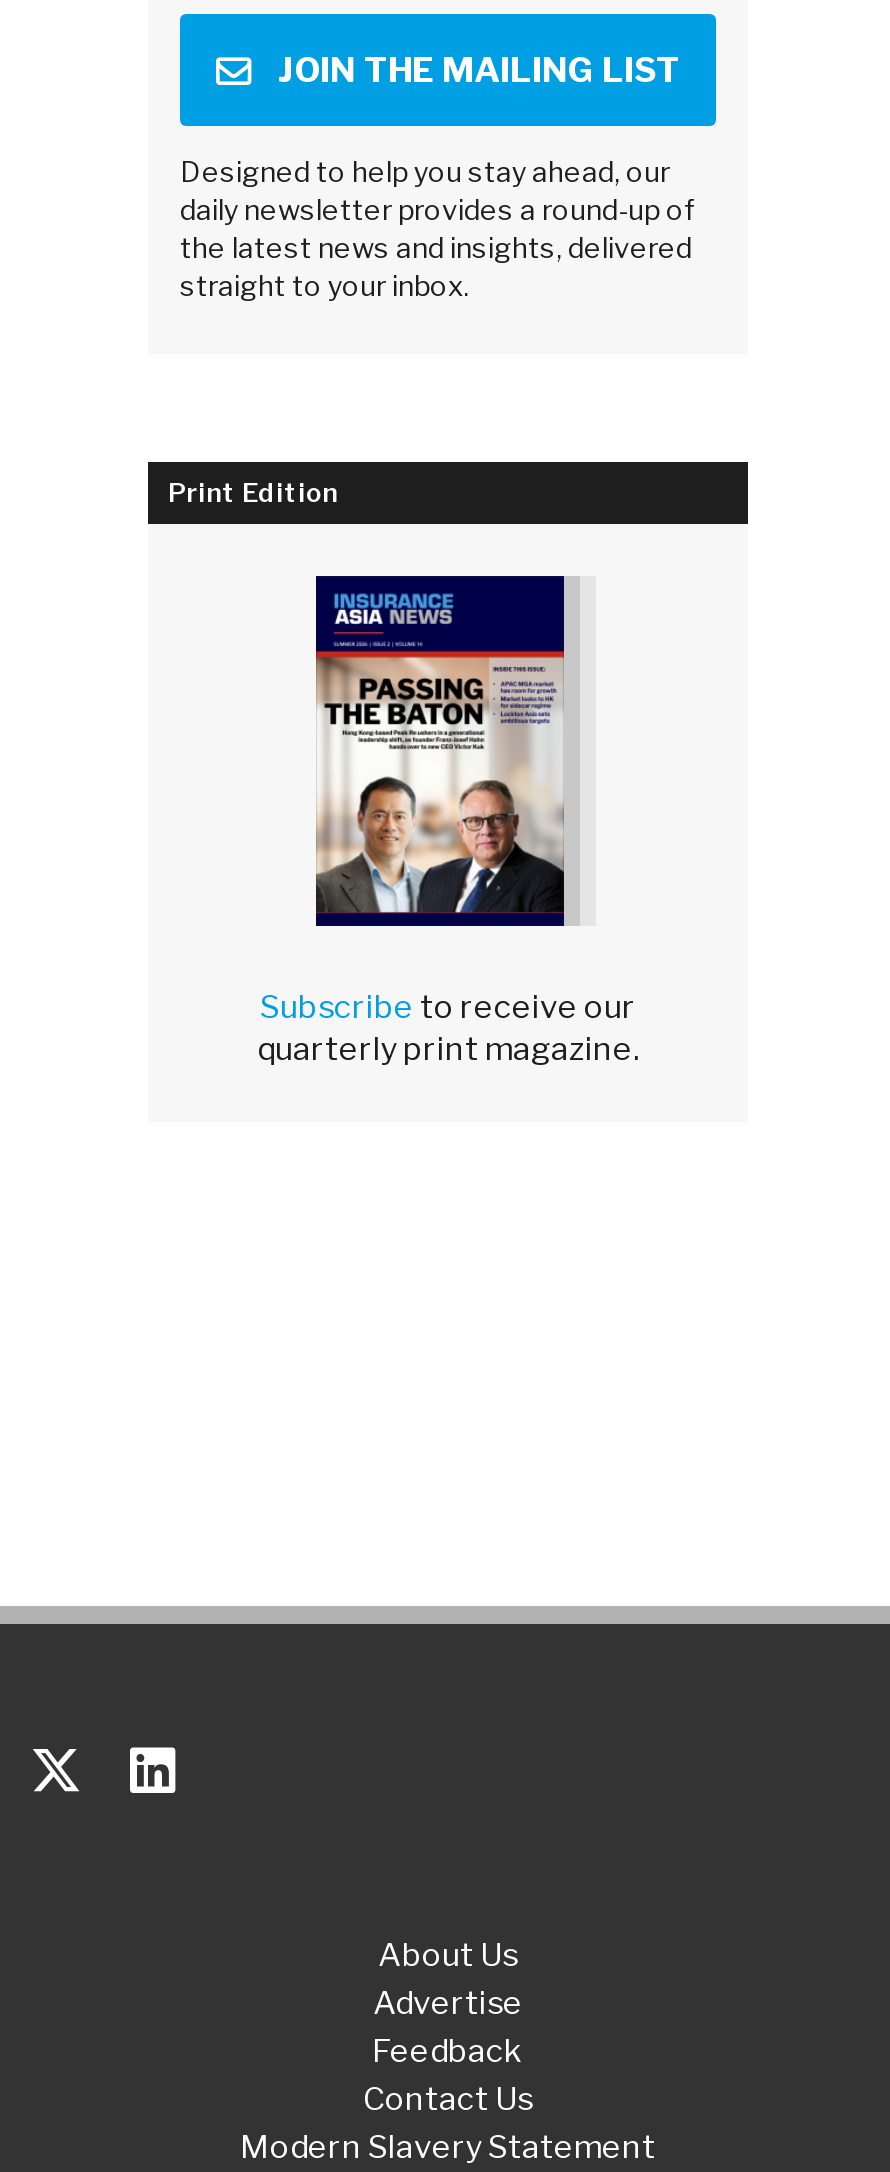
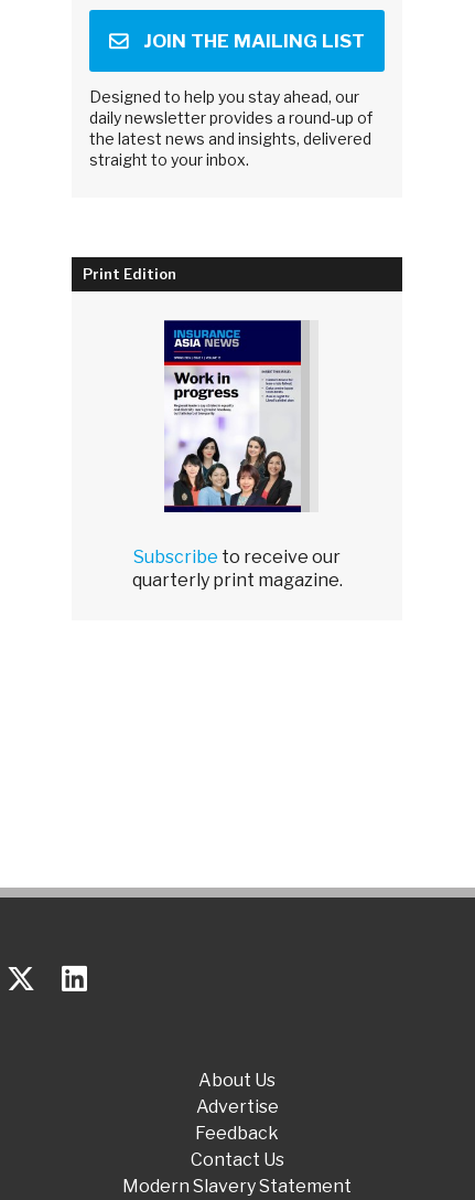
[314,654,566,912] [image] -> [164,358,301,507] [image]

